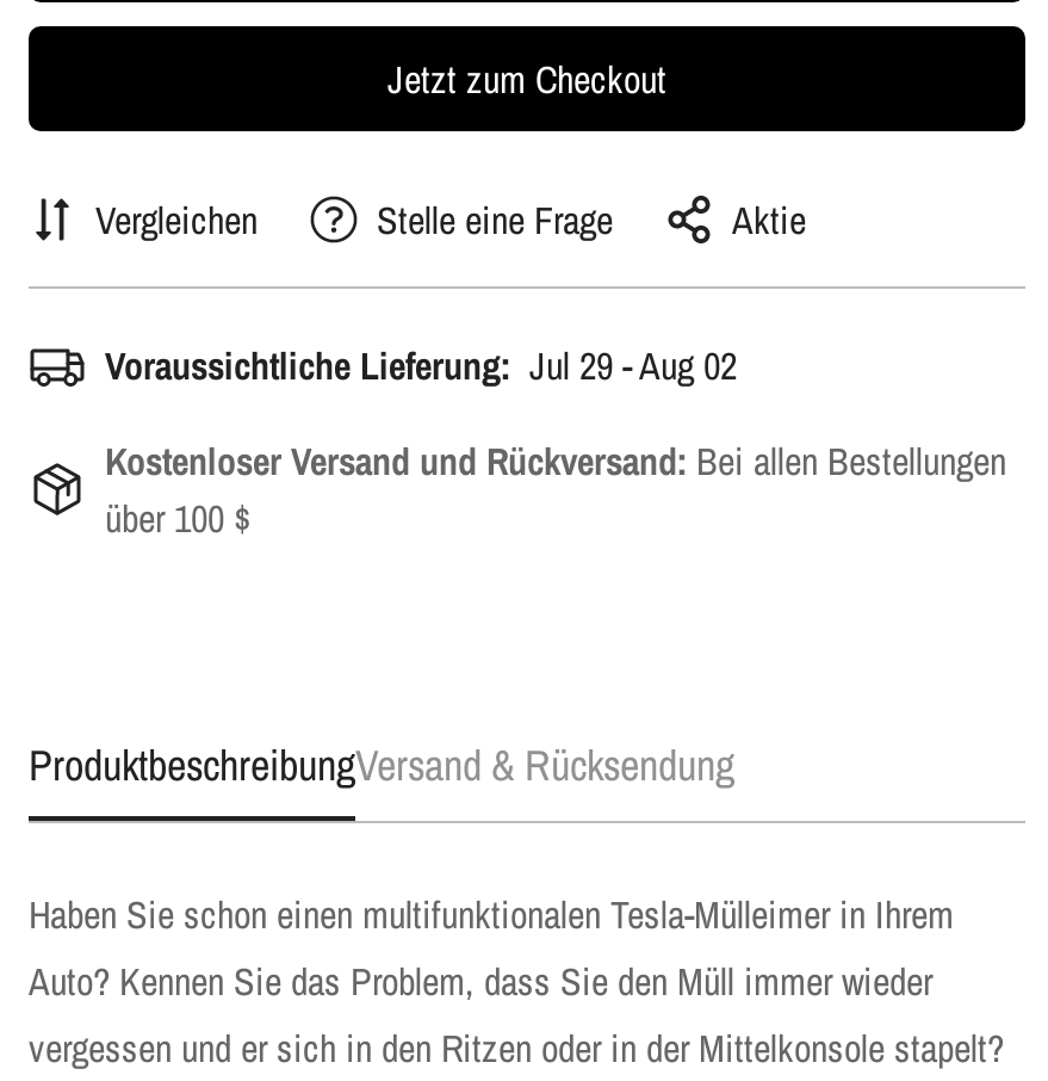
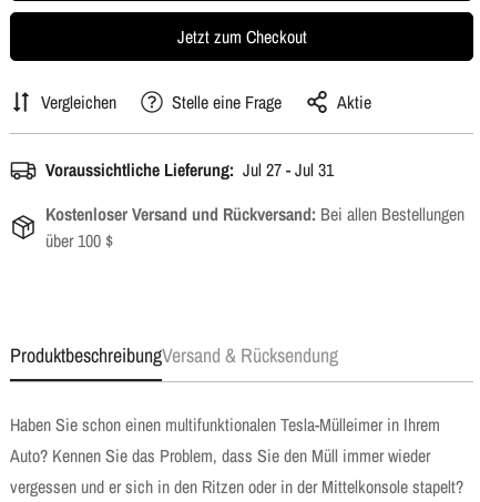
[105,339,737,391] Voraussichtliche Lieferung: Jul 29 - Aug 02 -> [45,157,334,182] Voraussichtliche Lieferung: Jul 27 - Jul 31

